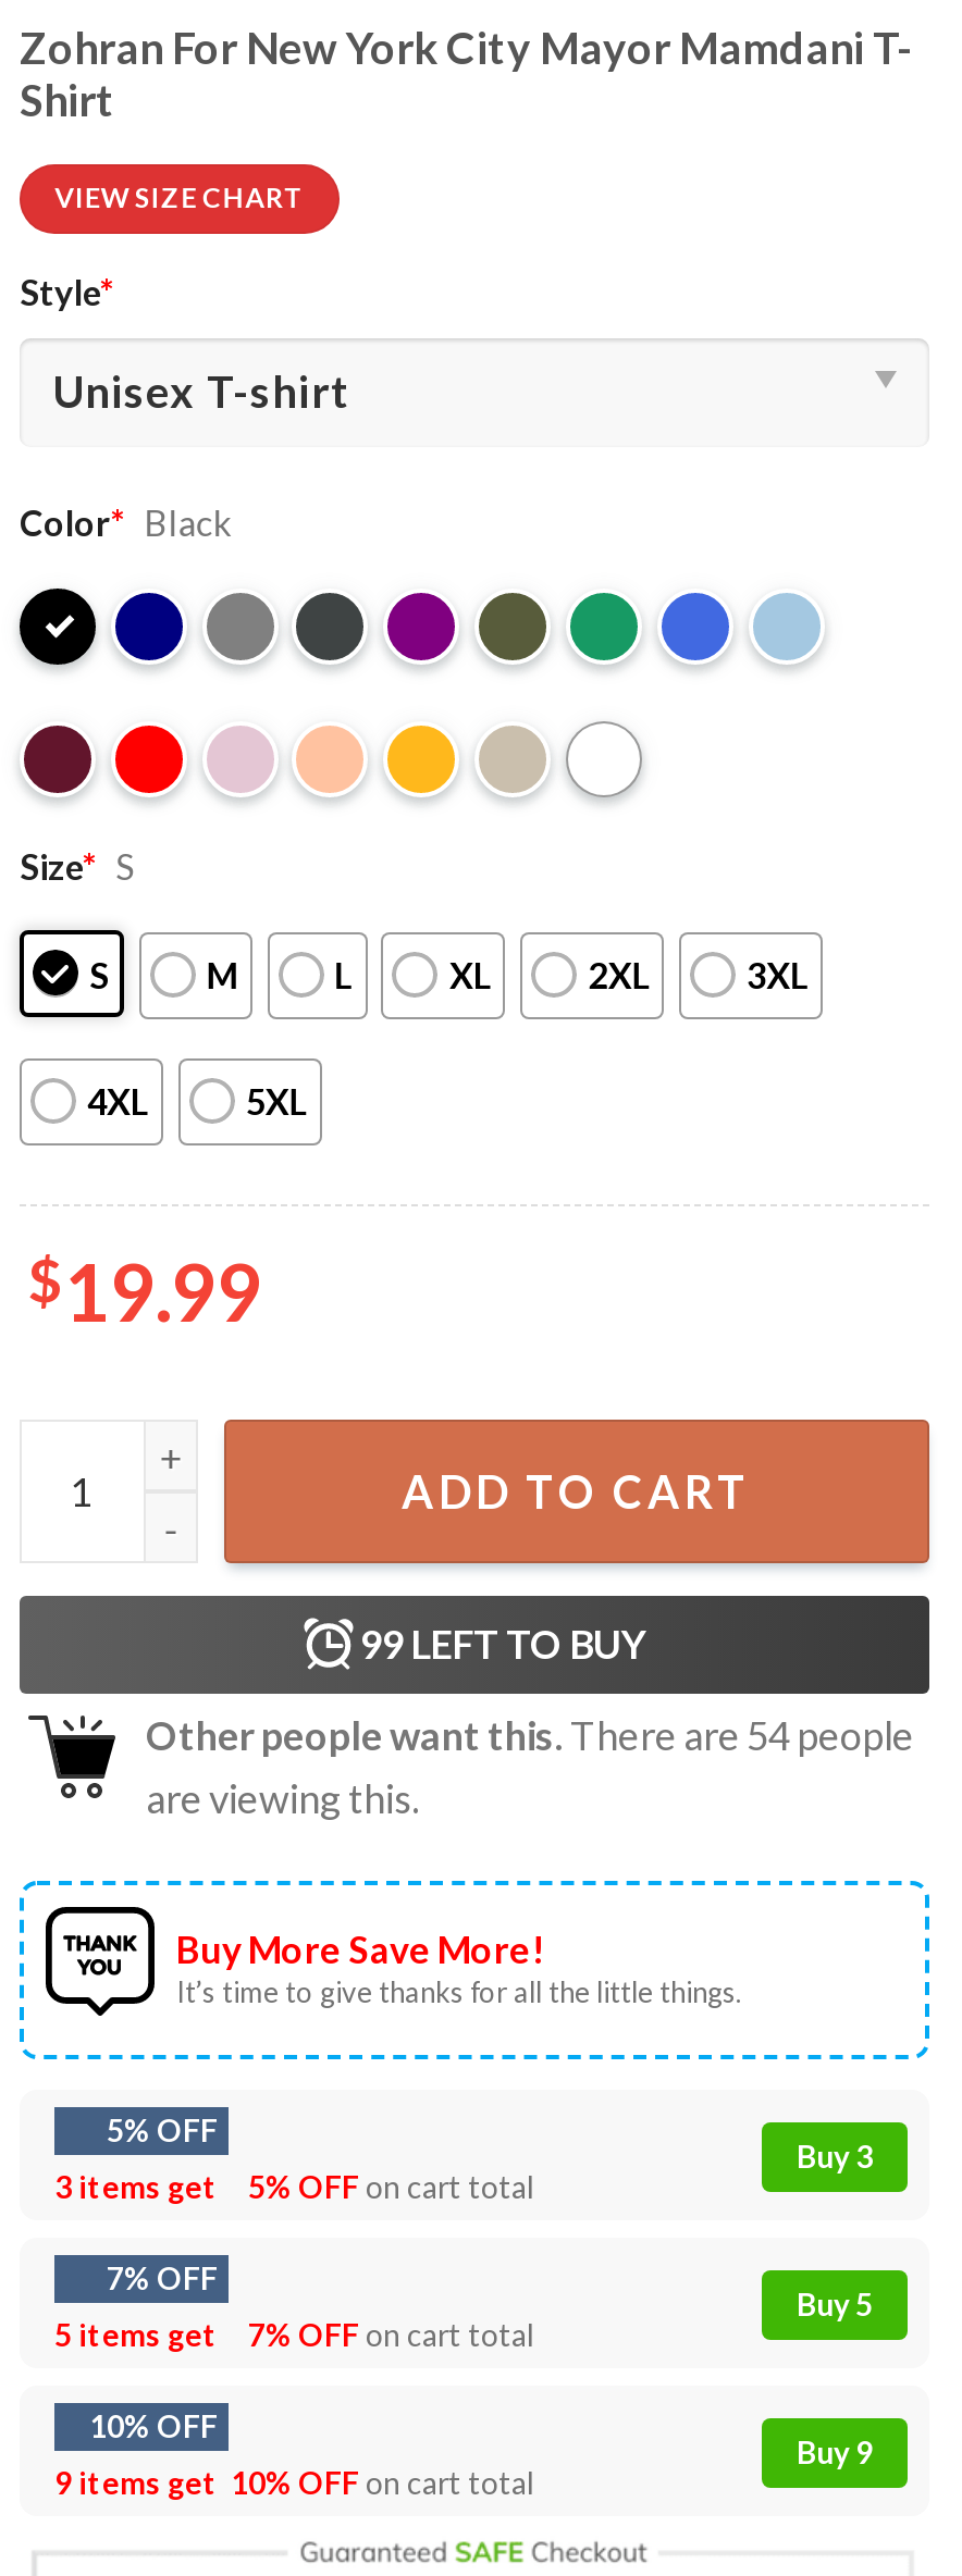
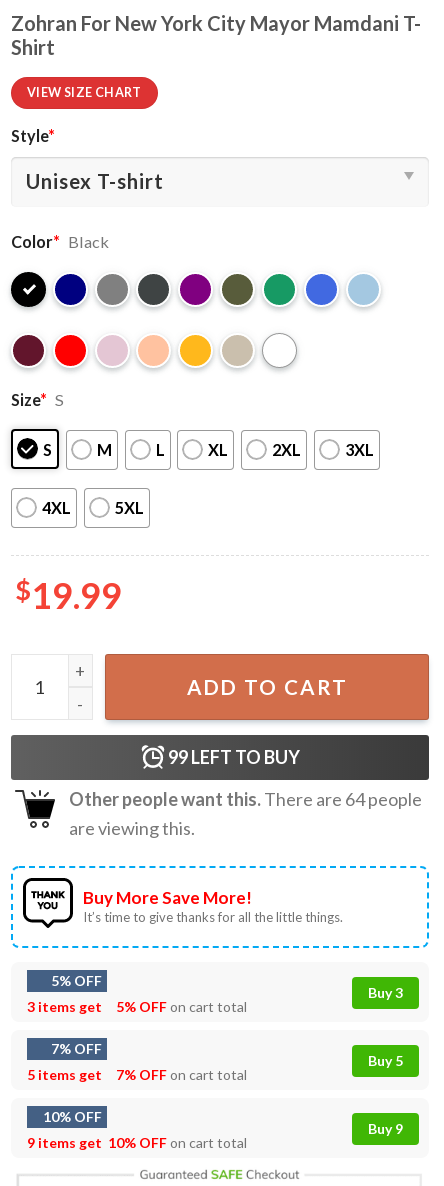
[146,1711,914,1758] Other people want this. There are 54 people -> [69,788,422,810] Other people want this. There are 64 people

